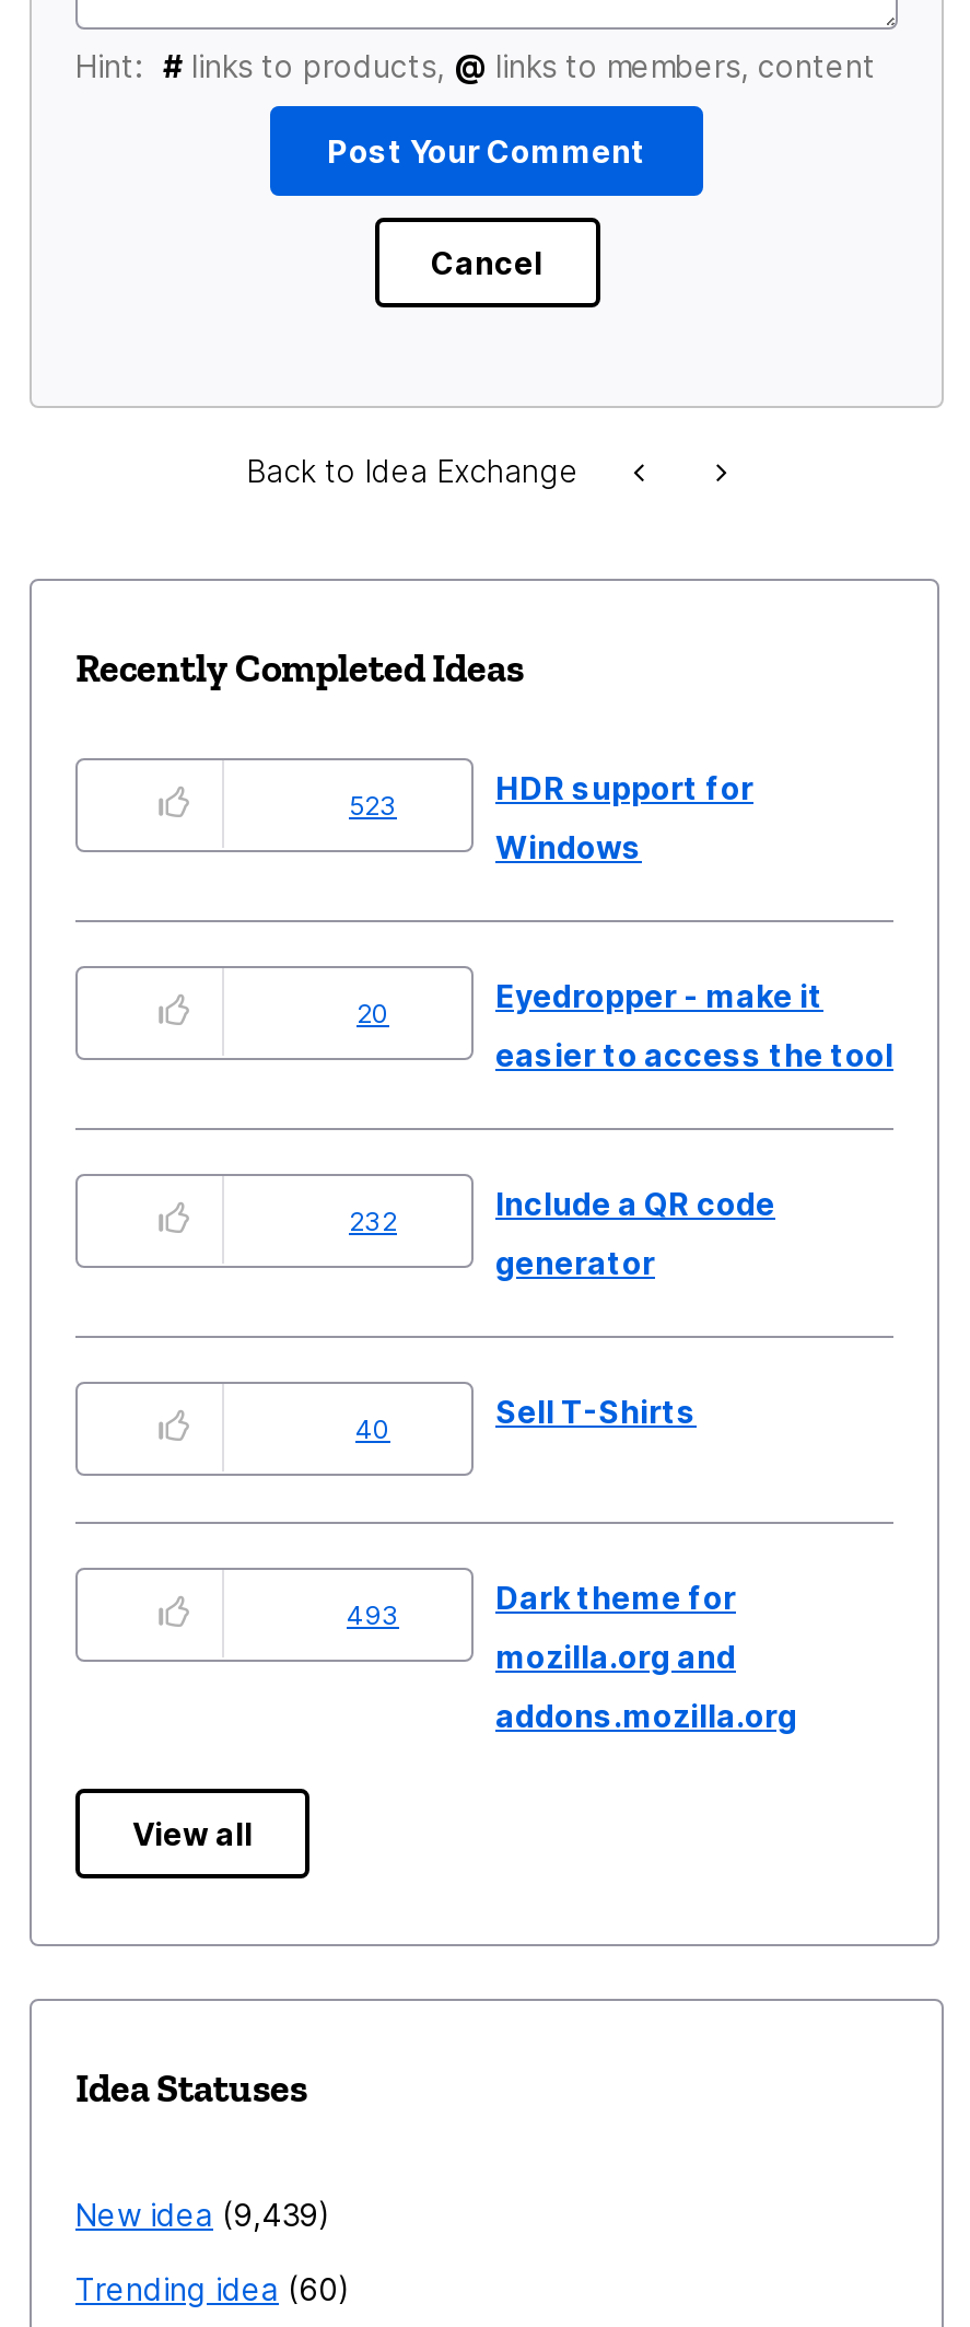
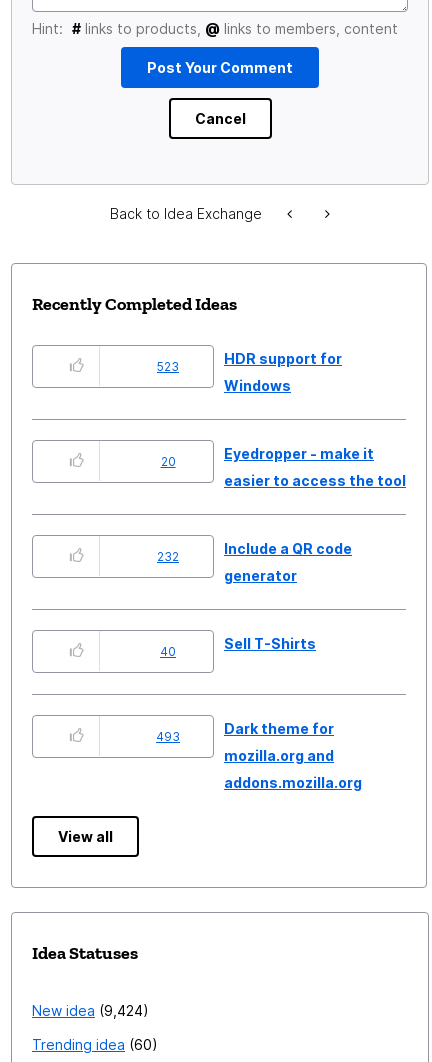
[75,2196,318,2233] New idea 9,439 -> [32,1002,143,1019] New idea 9,424

